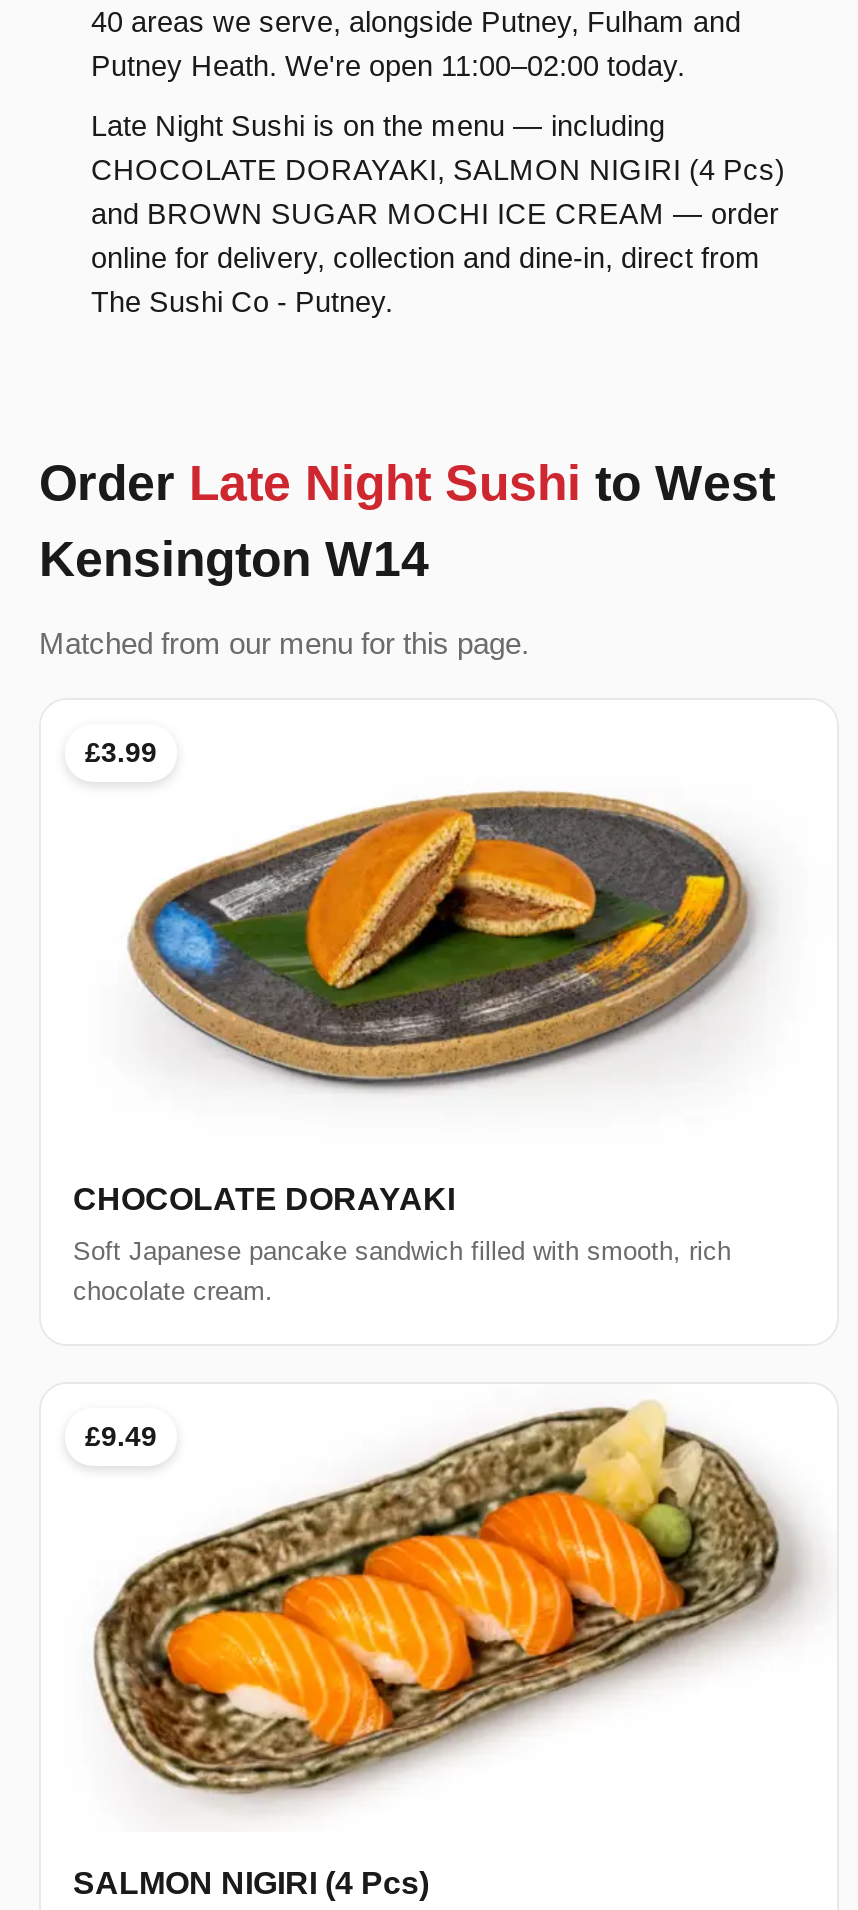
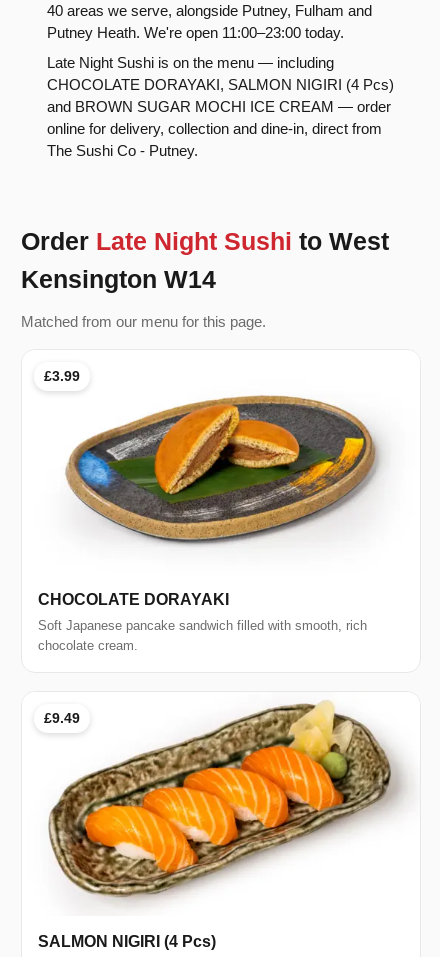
[91,50,685,82] Putney Heath. We're open 11:00–02:00 today. -> [47,25,344,41] Putney Heath. We're open 11:00–23:00 today.

